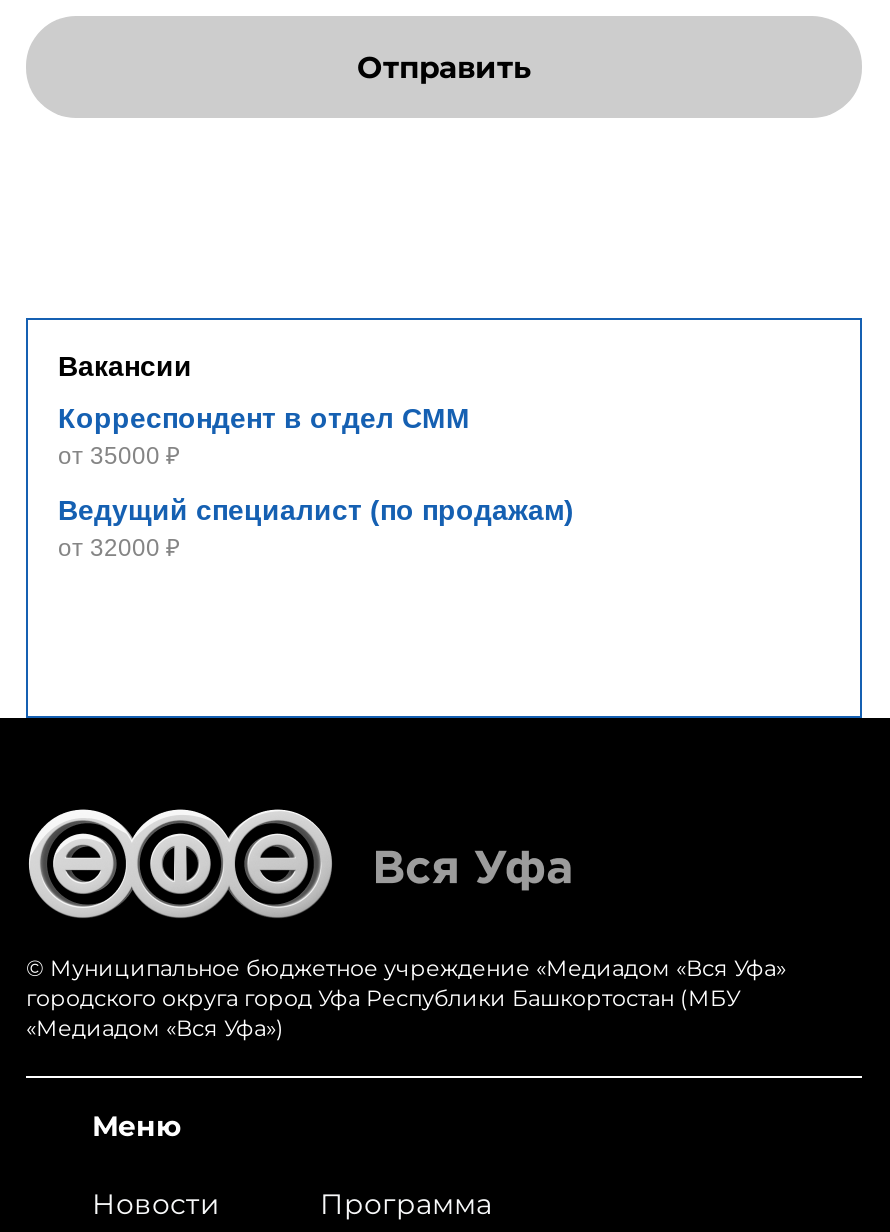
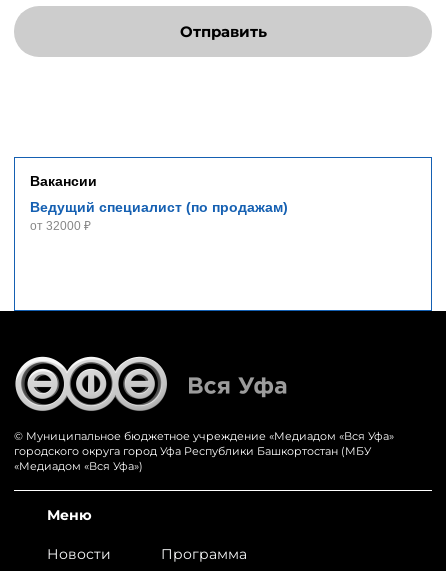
[58,402,470,470] Корреспондент в отдел СММ | от 35000 ₽ -> none

